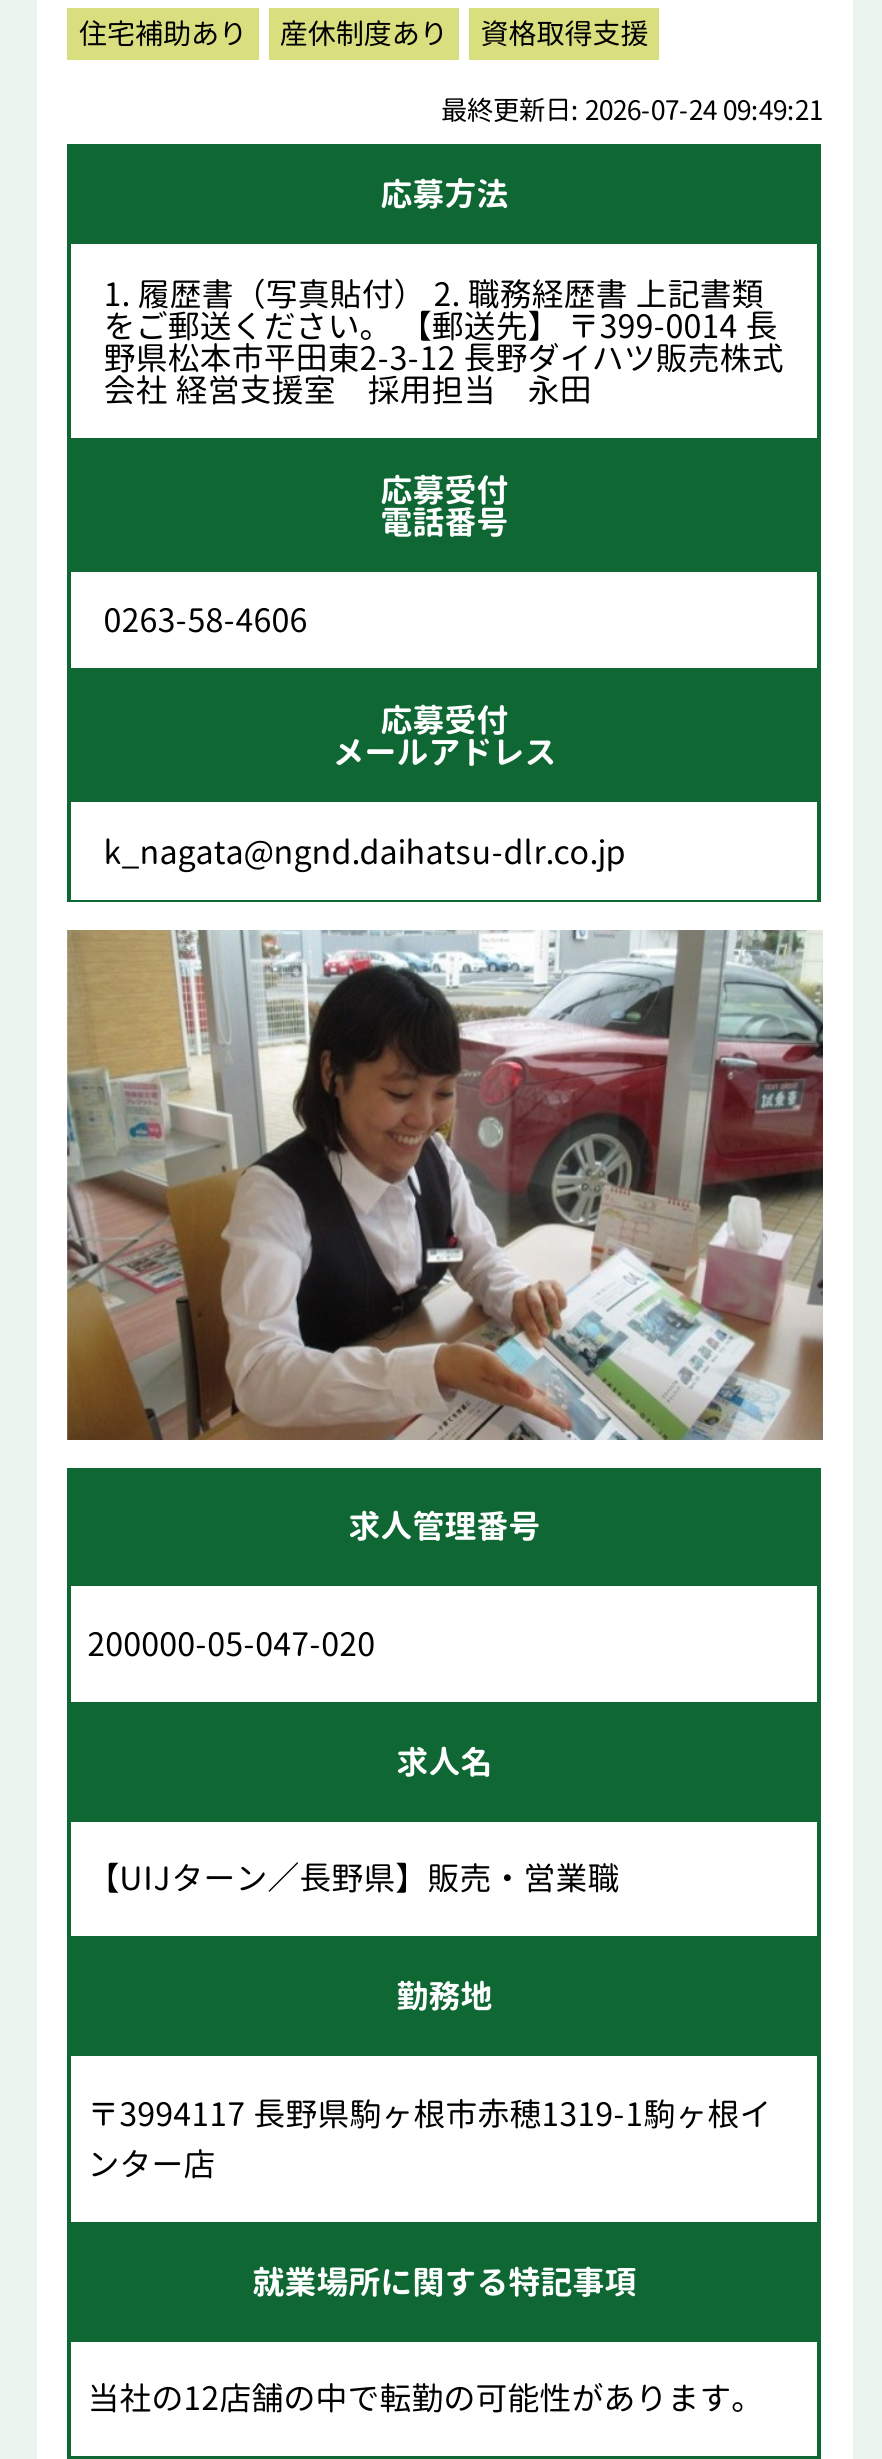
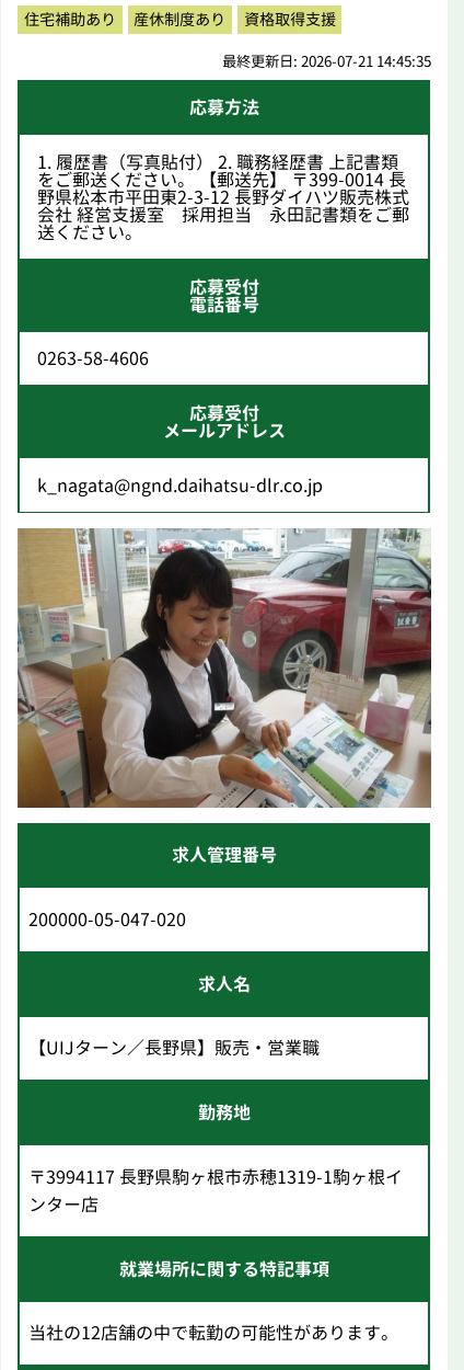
[441,91,823,127] 最終更新日: 2026-07-24 09:49:21 -> [222,51,431,71] 最終更新日: 2026-07-21 14:45:35
[103,367,591,411] 会社 経営支援室 採用担当 永田 -> [37,202,410,244] 会社 経営支援室 採用担当 永田記書類をご郵 | 送ください。

